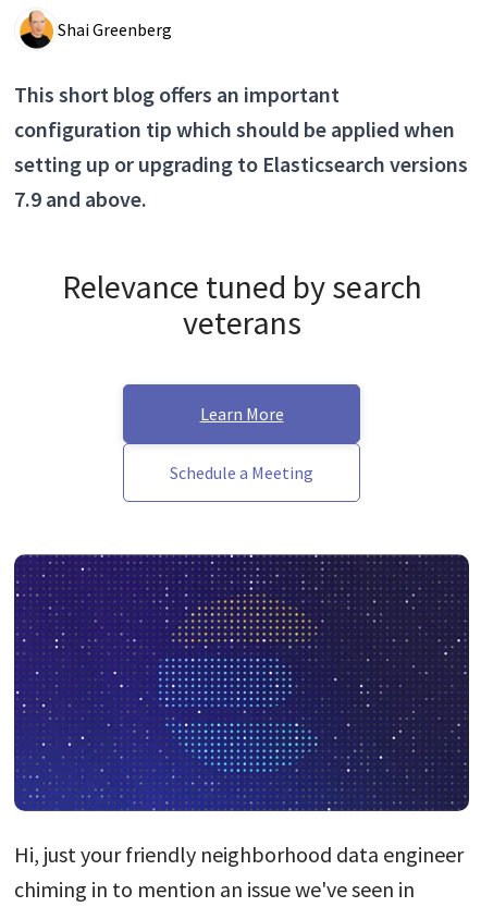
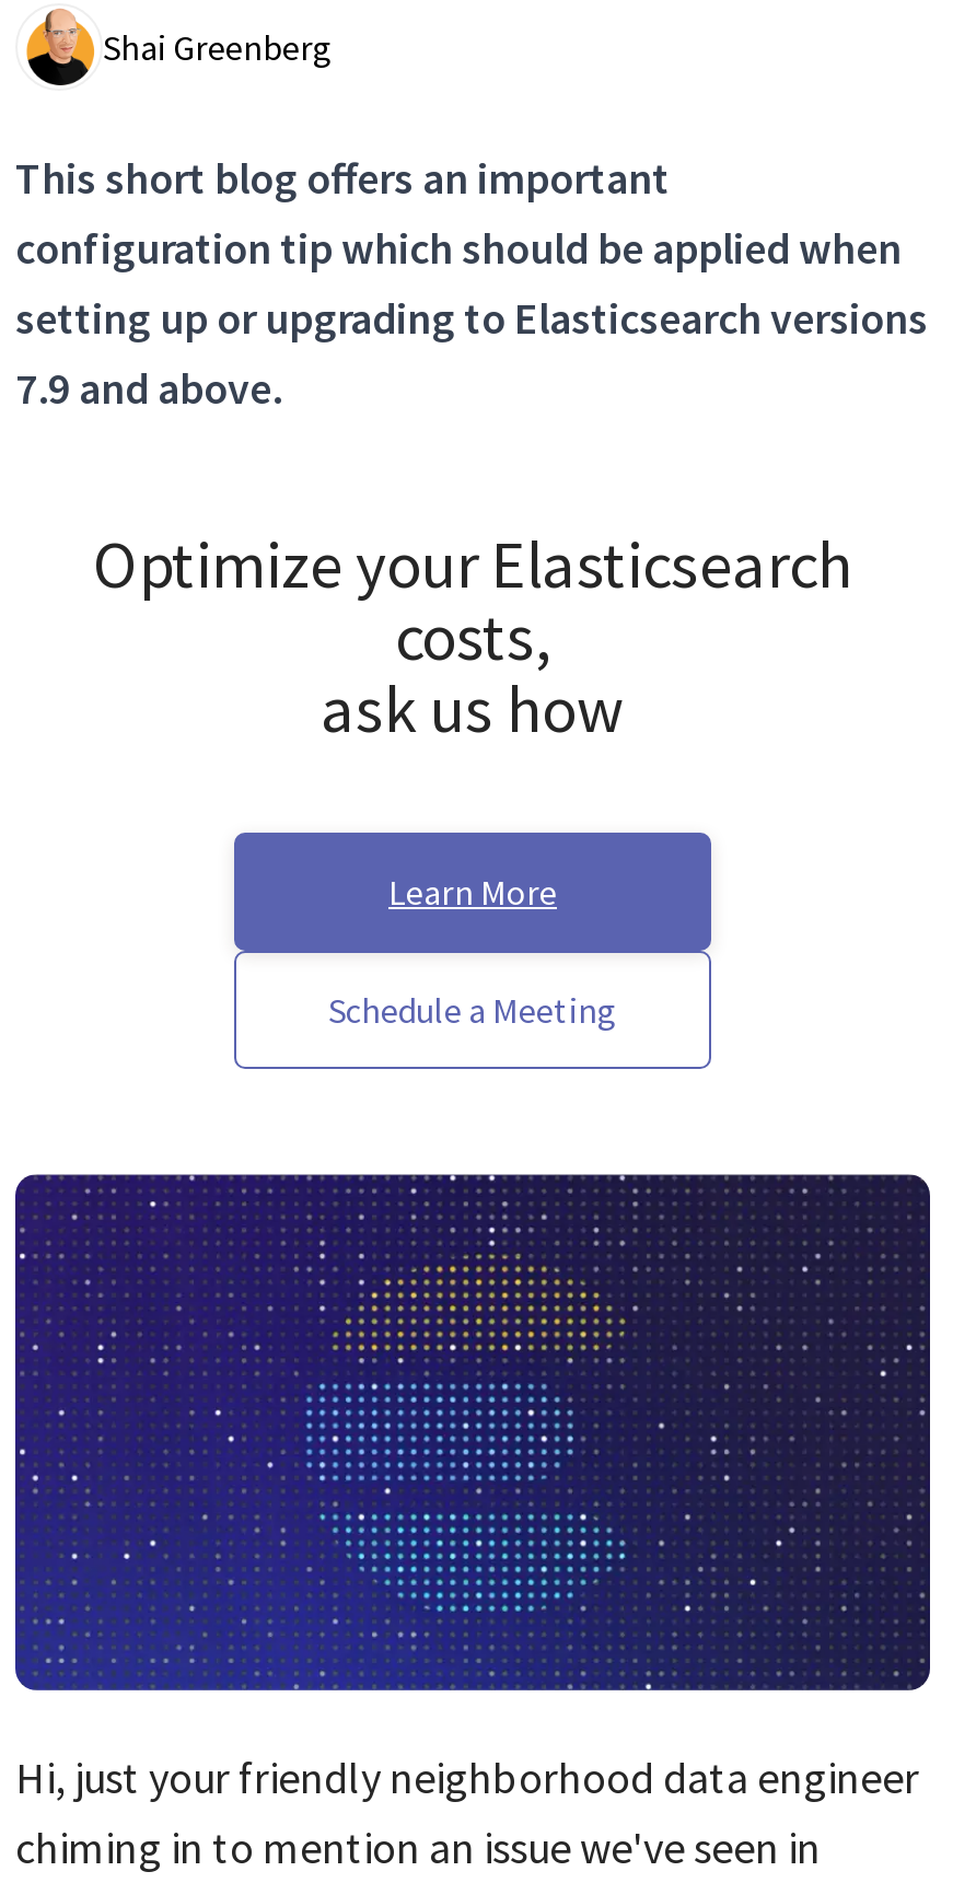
[61,266,422,343] Relevance tuned by search | veterans -> [93,522,852,749] Optimize your Elasticsearch | costs, | ask us how

